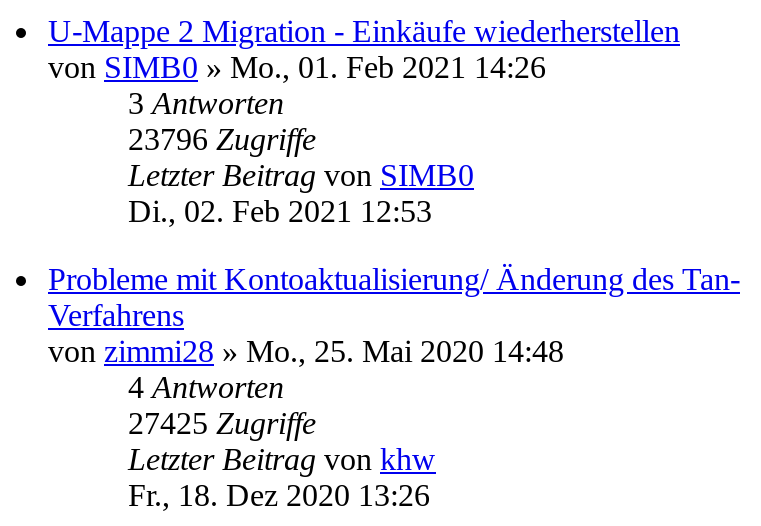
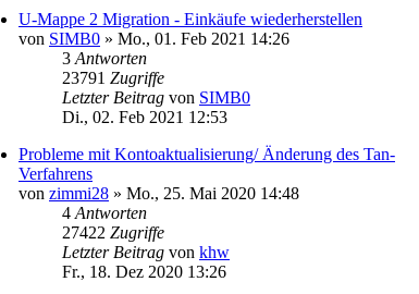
[128,122,316,156] 23796 Zugriffe -> [62,68,164,87] 23791 Zugriffe
[128,406,316,440] 27425 Zugriffe -> [62,223,164,242] 27422 Zugriffe

